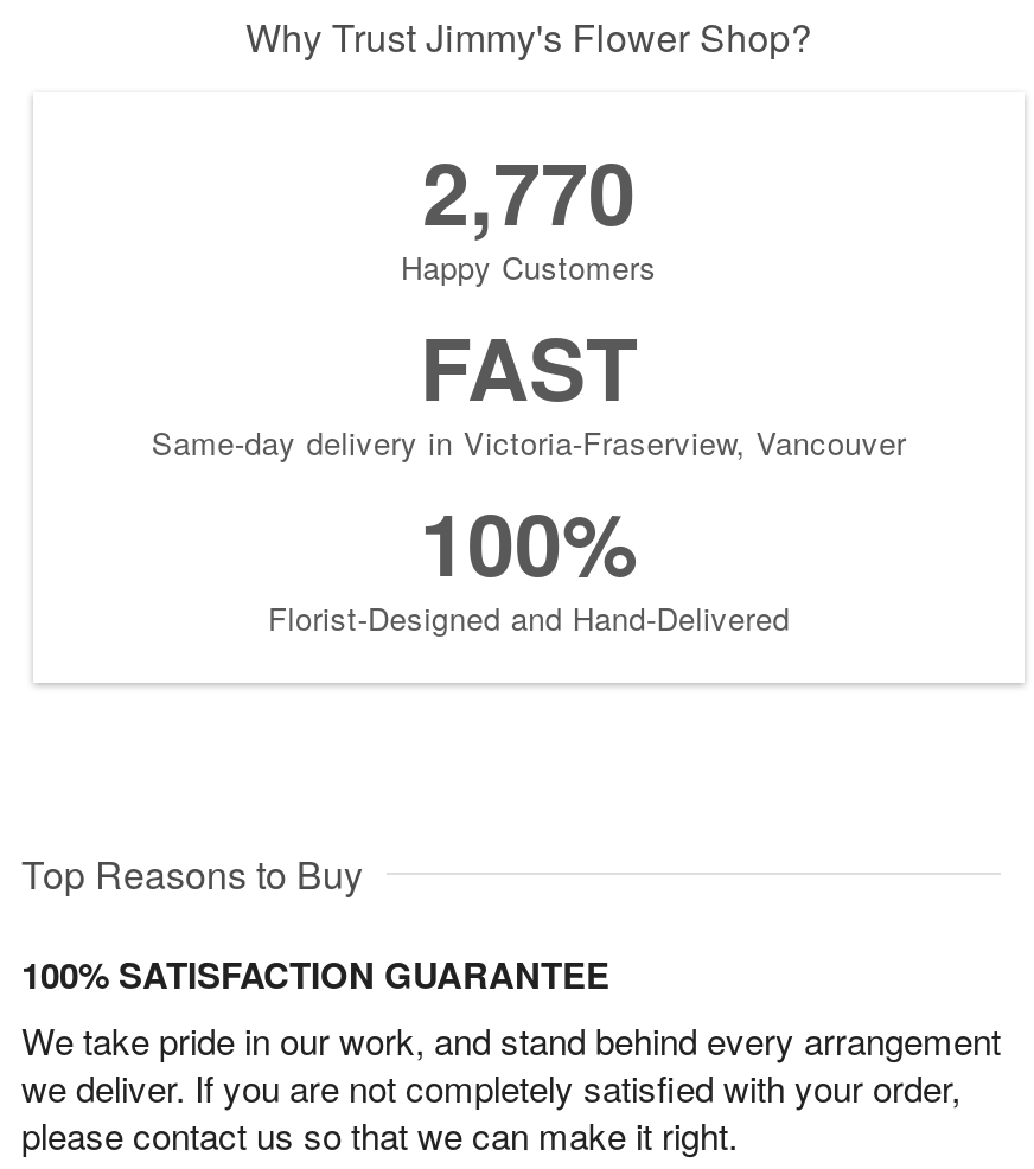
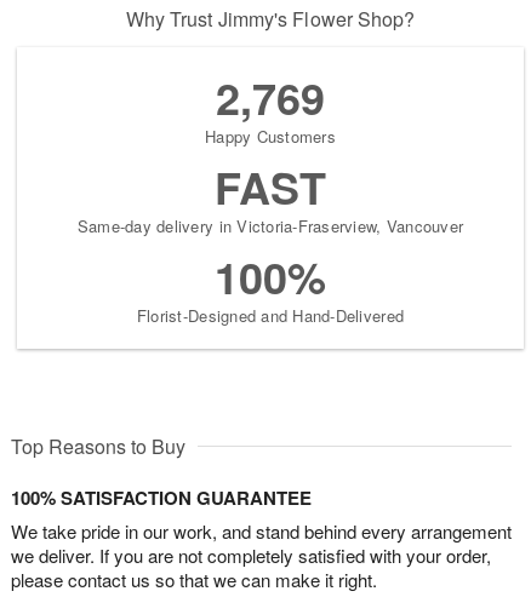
[422,129,636,252] 2,770 -> [216,66,325,129] 2,769

